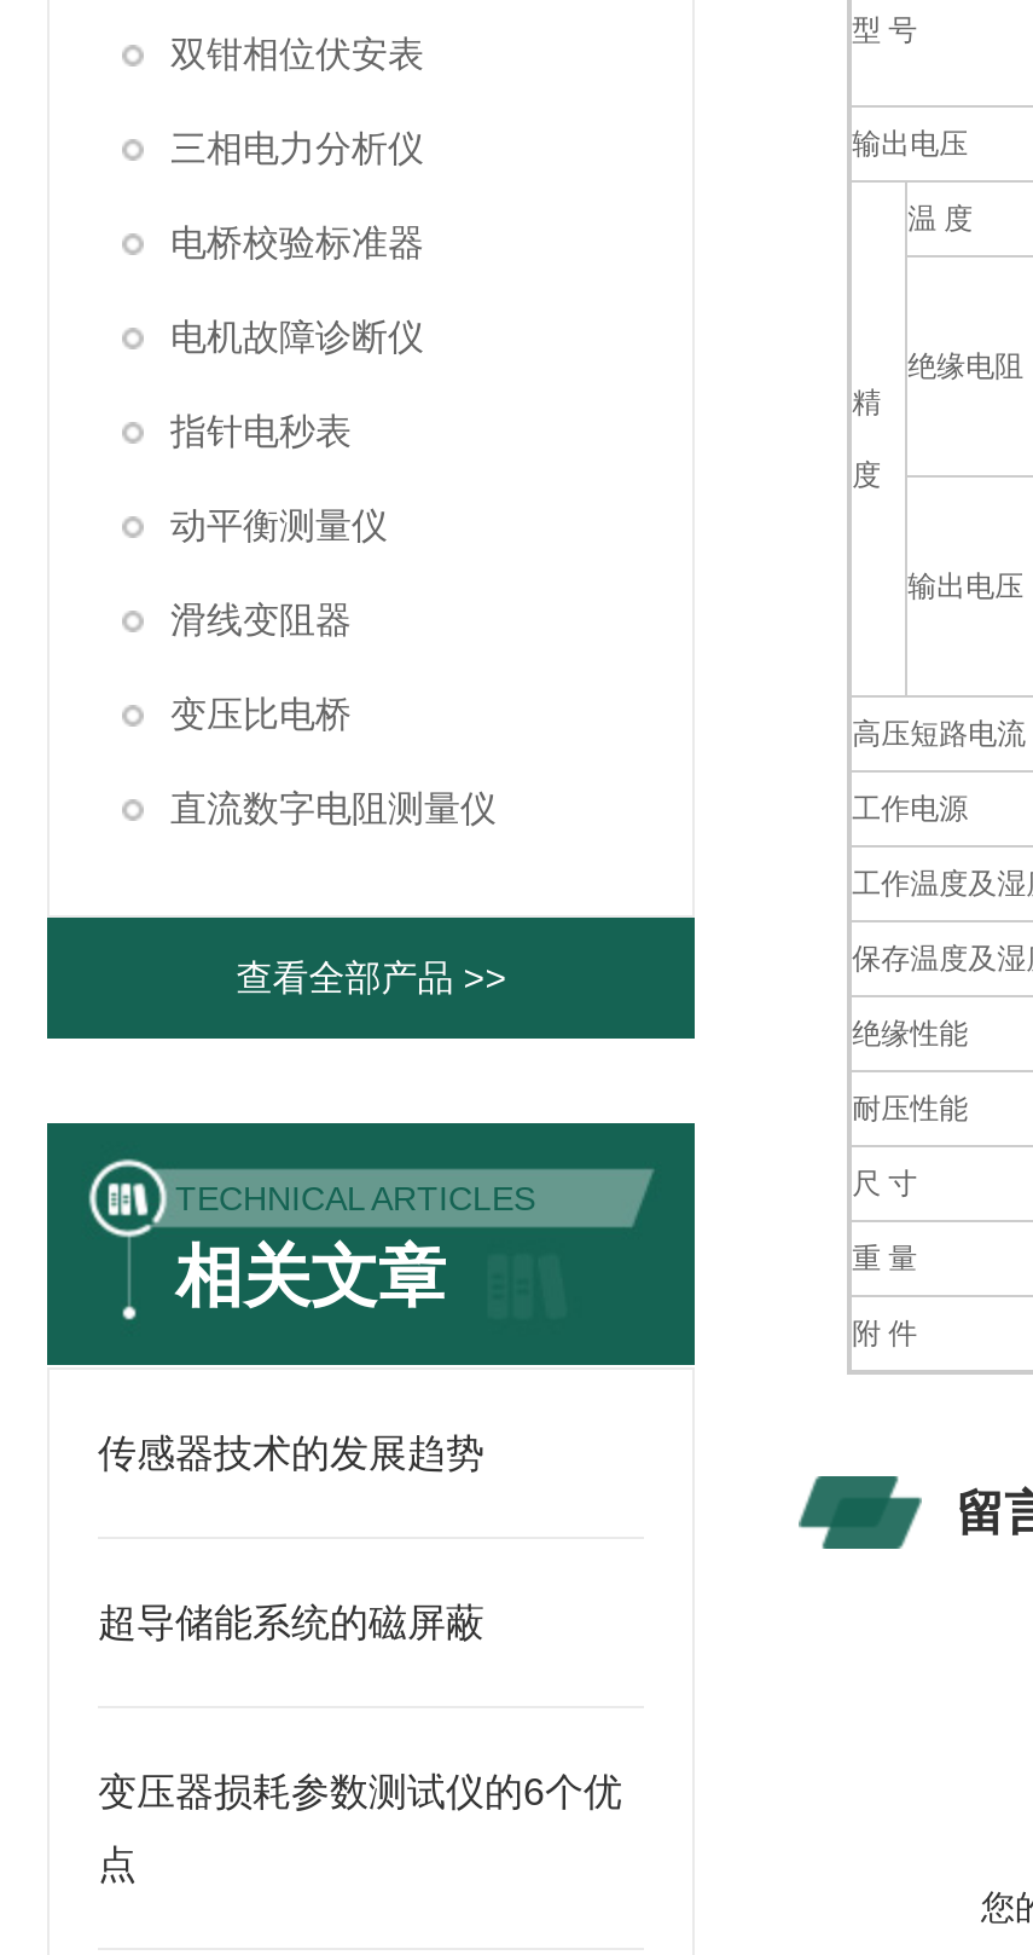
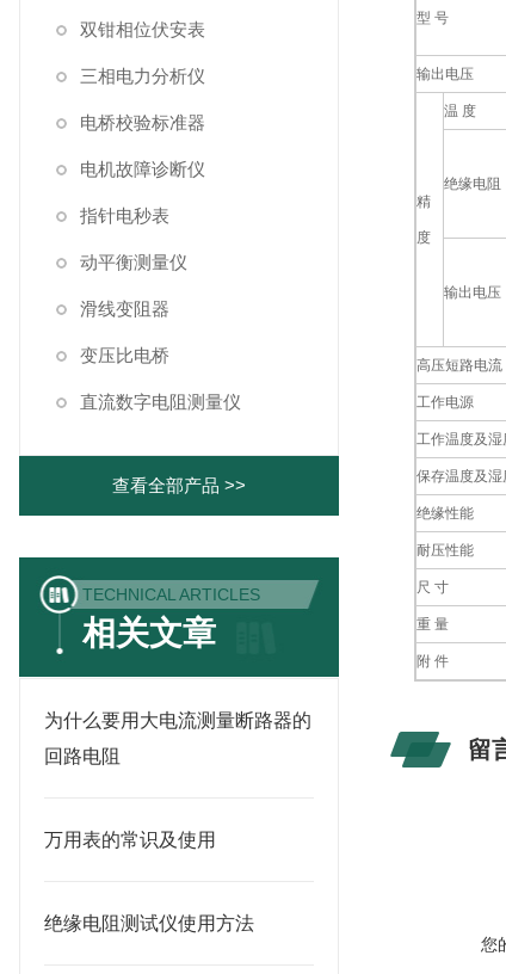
[98,1433,484,1474] 传感器技术的发展趋势 -> [44,710,311,730] 为什么要用大电流测量断路器的
[98,1602,484,1643] 超导储能系统的磁屏蔽 -> [44,746,121,766] 回路电阻
[98,1771,622,1812] 变压器损耗参数测试仪的6个优 -> [44,830,216,850] 万用表的常识及使用
[98,1844,137,1885] 点 -> [44,913,254,933] 绝缘电阻测试仪使用方法

